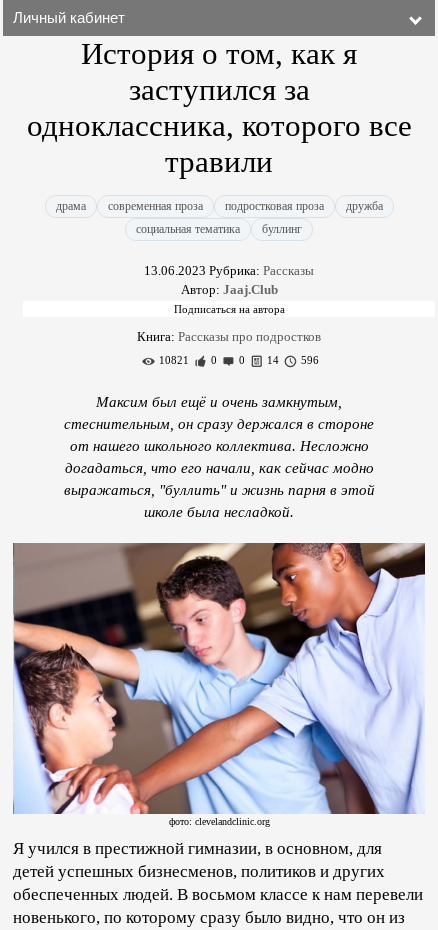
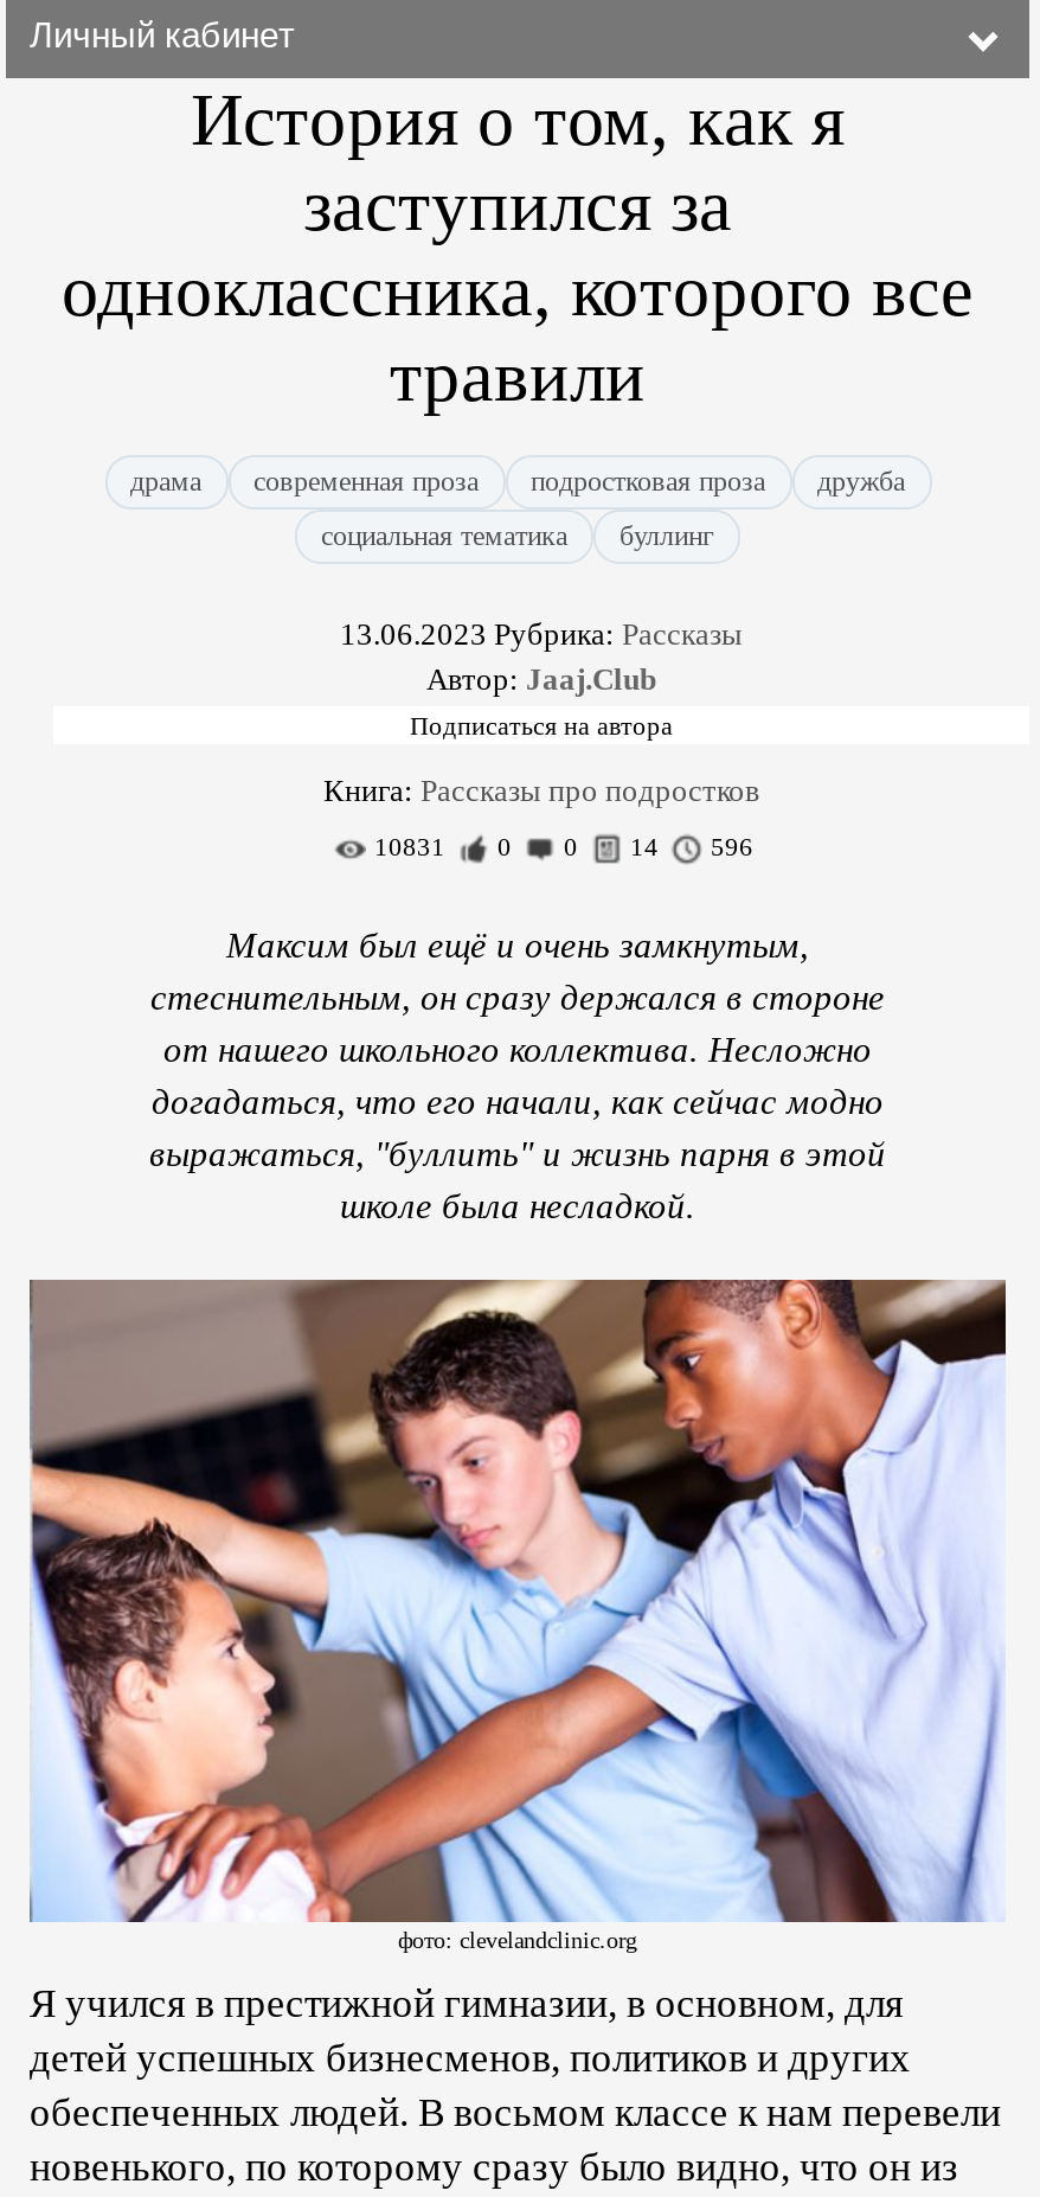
[158,354,318,366] 10821 0 0 14 596 -> [374,832,753,860] 10831 0 0 14 596

